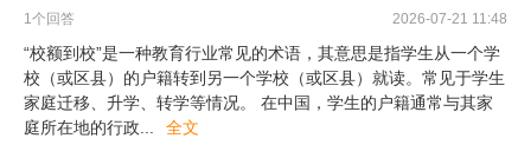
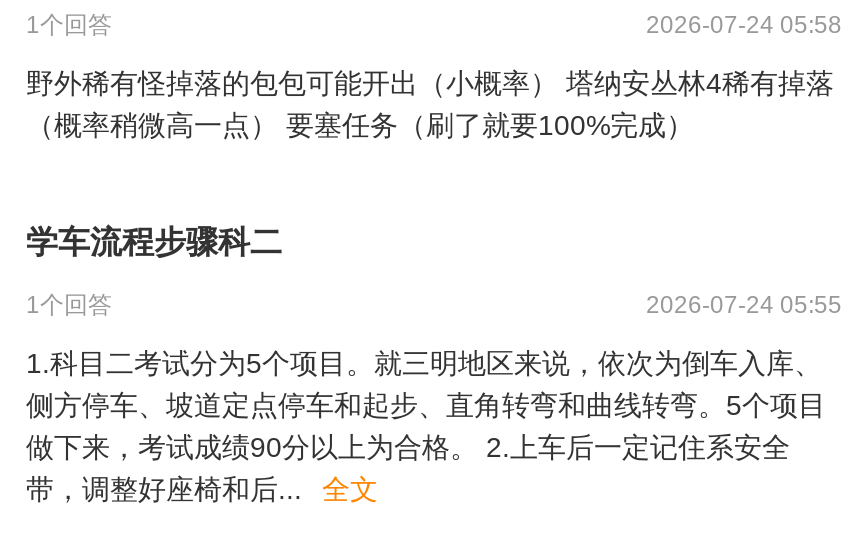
[24,11,507,137] 2026-07-21 11:48 | “校额到校”是一种教育行业常见的术语，其意思是指学生从一个学 | 校（或区县）的户籍转到另一个学校（或区县）就读。常见于学生 | 家庭迁移、升学、转学等情况。 在中国，学生的户籍通常与其家 | 庭所在地的行政... -> [26,11,842,505] 2026-07-24 05:58 | 野外稀有怪掉落的包包可能开出（小概率） 塔纳安丛林4稀有掉落 | （概率稍微高一点） 要塞任务（刷了就要100%完成） | 学车流程步骤科二 | 1个回答 | 2026-07-24 05:55 | 1.科目二考试分为5个项目。就三明地区来说，依次为倒车入库、 | 侧方停车、坡道定点停车和起步、直角转弯和曲线转弯。5个项目 | 做下来，考试成绩90分以上为合格。 2.上车后一定记住系安全 | 带，调整好座椅和后...

